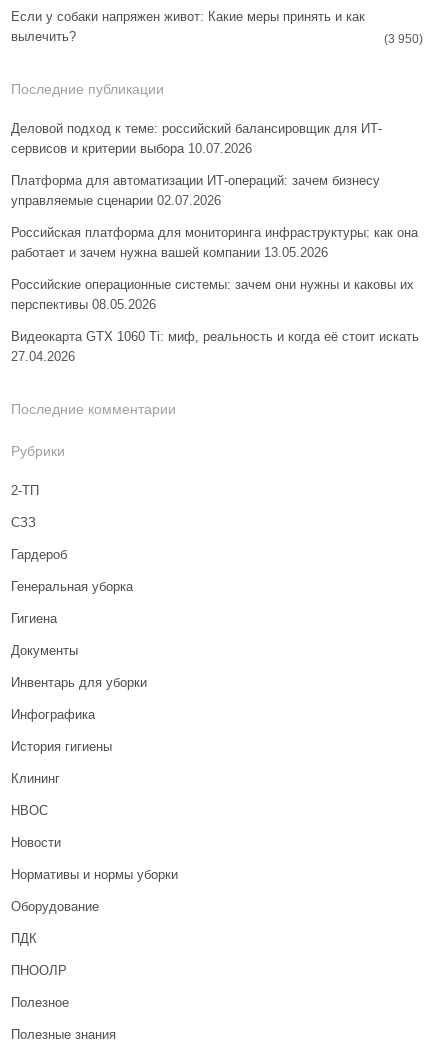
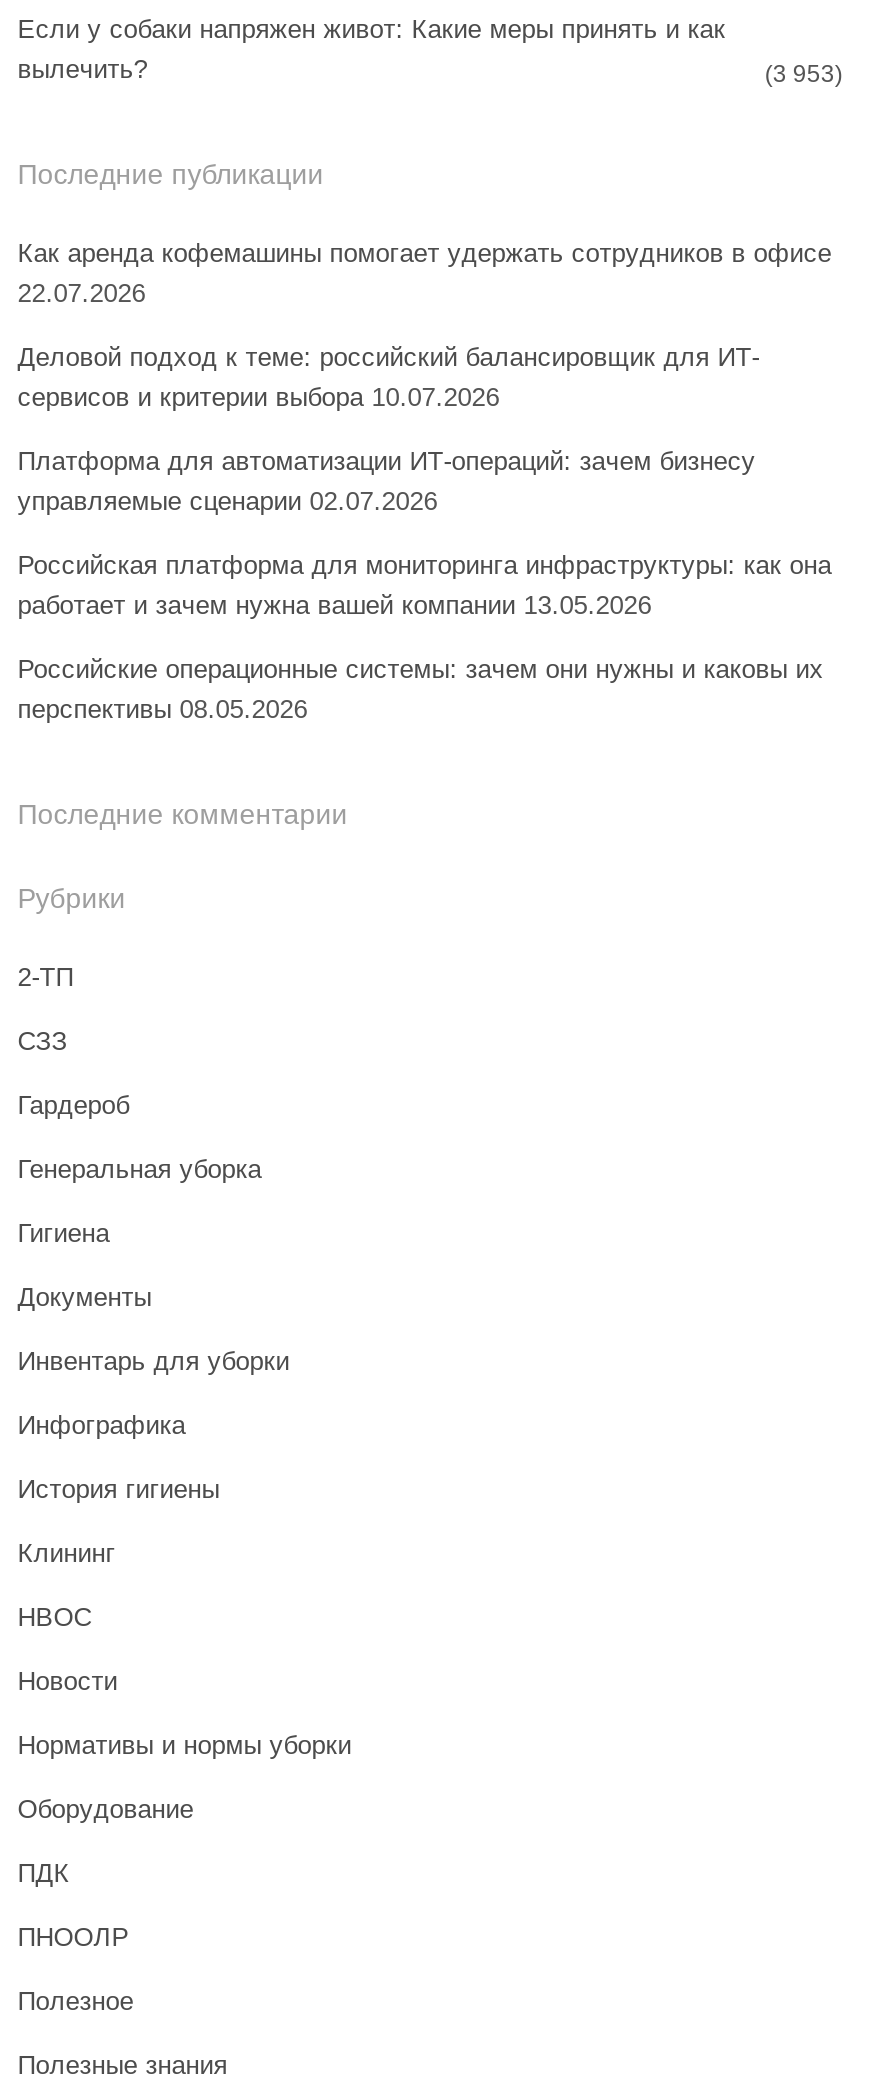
[384,32,423,46] (3 950) -> [765,60,843,88] (3 953)
none -> [17,238,831,308] Как аренда кофемашины помогает удержать сотрудников в офисе | 22.07.2026
moved [11,121,418,312] -> [17,342,831,724]: Деловой подход к теме: российский балансировщик для ИТ- | сервисов и критерии выбора 10.07.2026 | Платформа для автоматизации ИТ-операций: зачем бизнесу | управляемые сценарии 02.07.2026 | Российская платформа для мониторинга инфраструктуры: как она | работает и зачем нужна вашей компании 13.05.2026 | Российские операционные системы: зачем они нужны и каковы их | перспективы 08.05.2026
[11,329,419,364] Видеокарта GTX 1060 Ti: миф, реальность и когда её стоит искать | 27.04.2026 -> none

